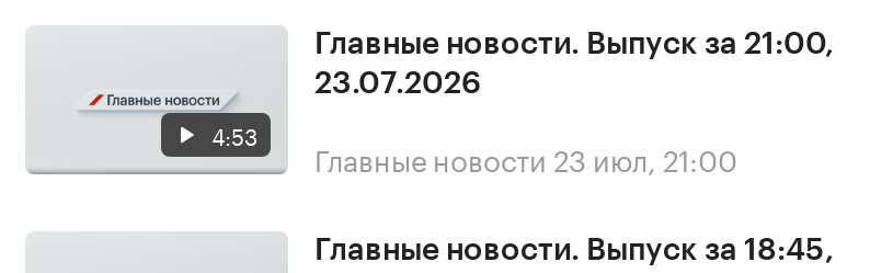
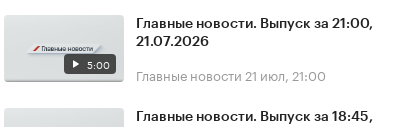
[314,70,481,101] 23.07.2026 -> [136,35,209,49] 21.07.2026
[205,118,257,153] 4:53 -> [84,56,110,72] 5:00
[314,135,737,179] Главные новости 23 июл, 21:00 -> [136,64,326,84] Главные новости 21 июл, 21:00

